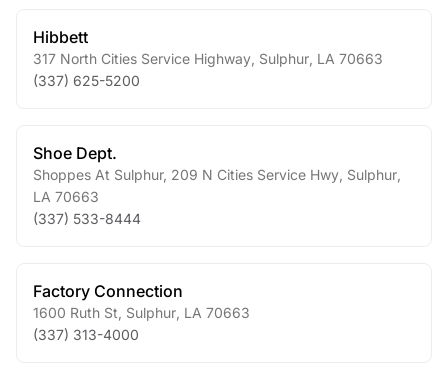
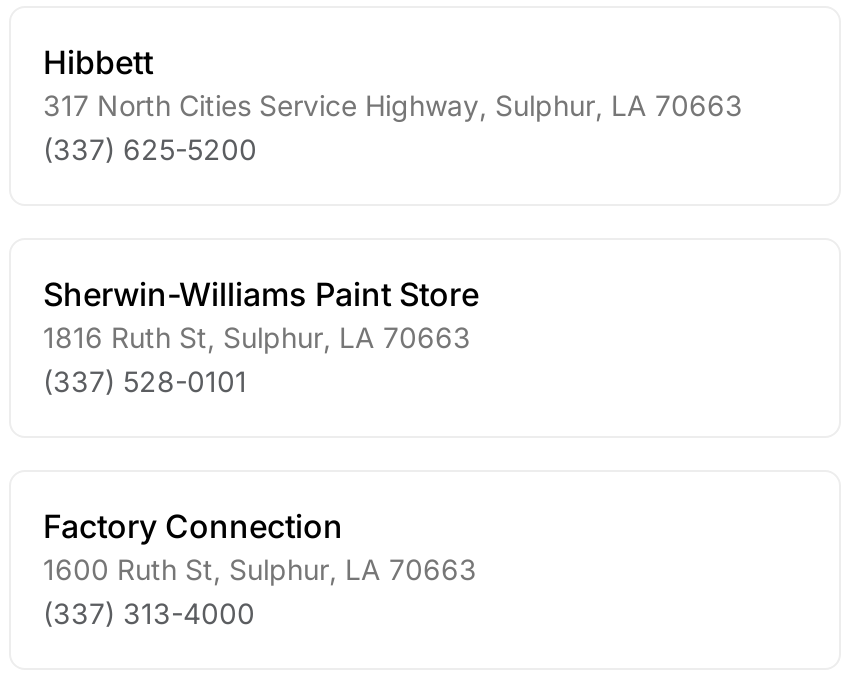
[33,143,401,227] Shoe Dept. | Shoppes At Sulphur, 209 N Cities Service Hwy, Sulphur, | LA 70663 | (337) 533-8444 -> [43,274,479,398] Sherwin-Williams Paint Store | 1816 Ruth St, Sulphur, LA 70663 | (337) 528-0101

